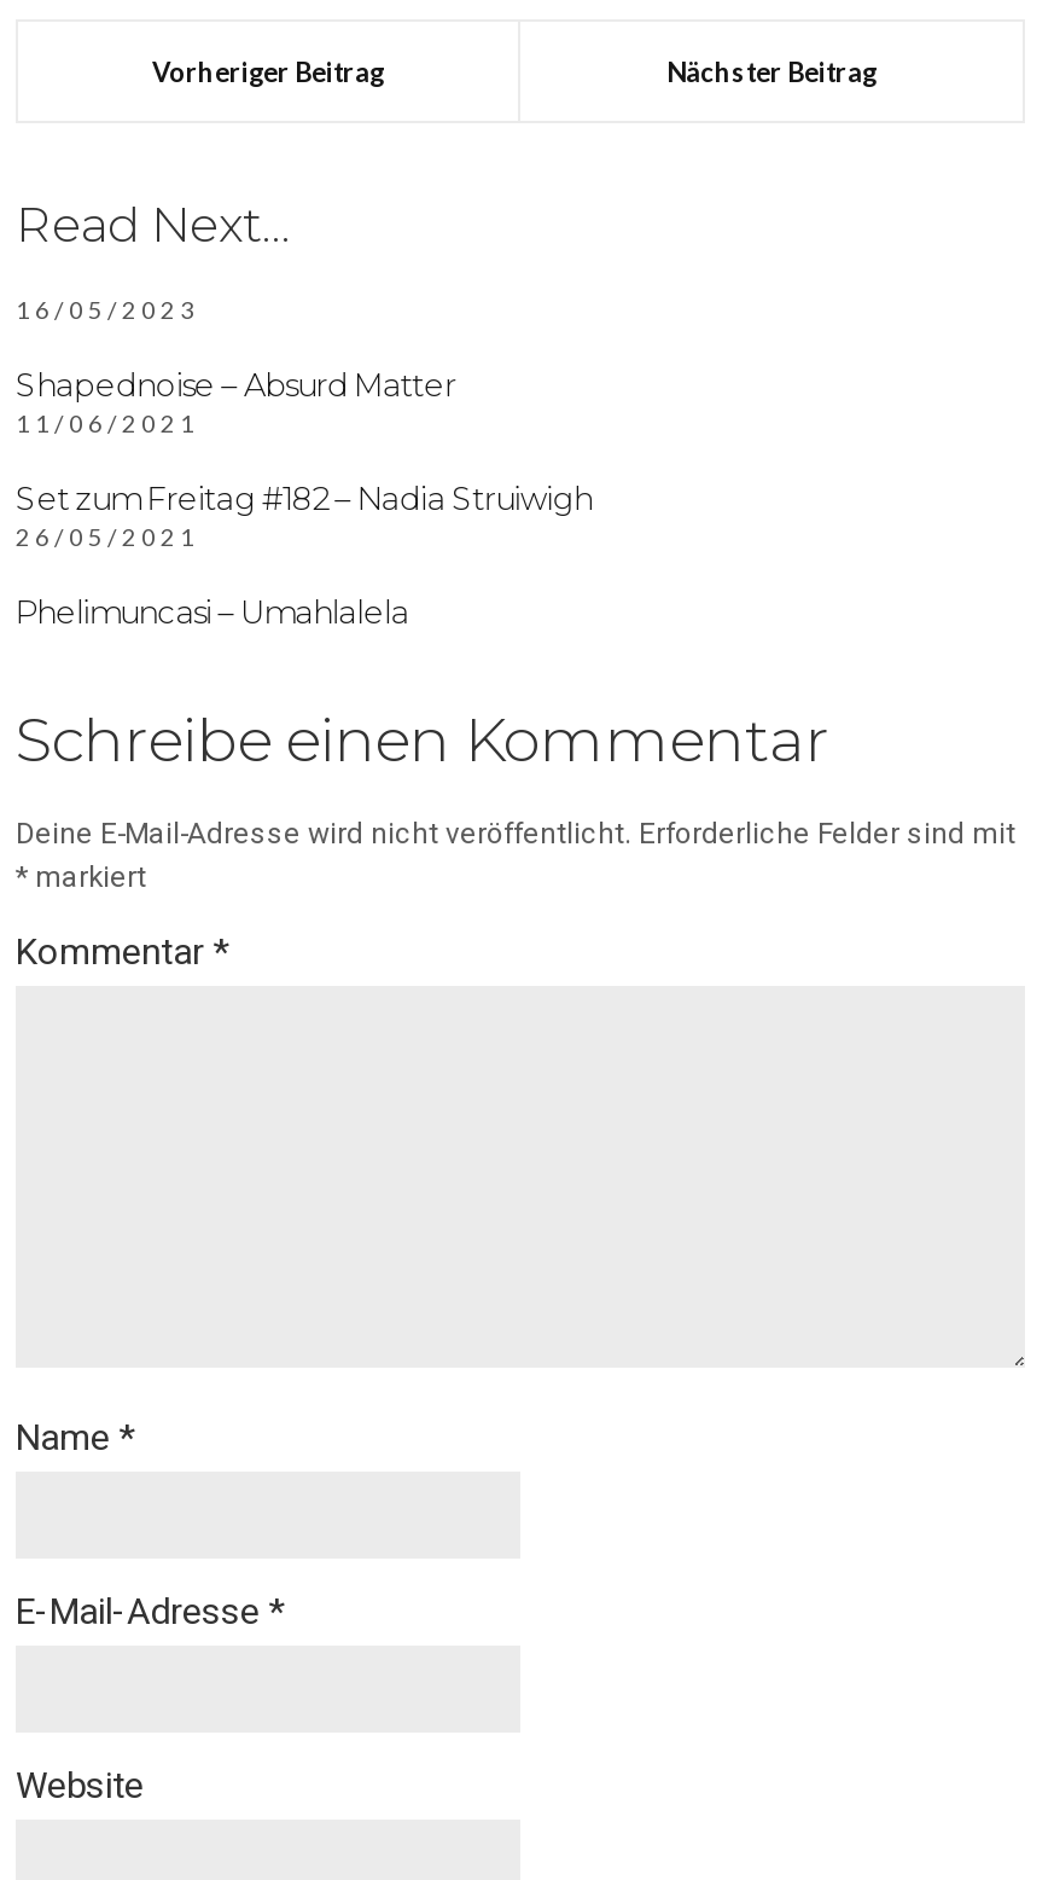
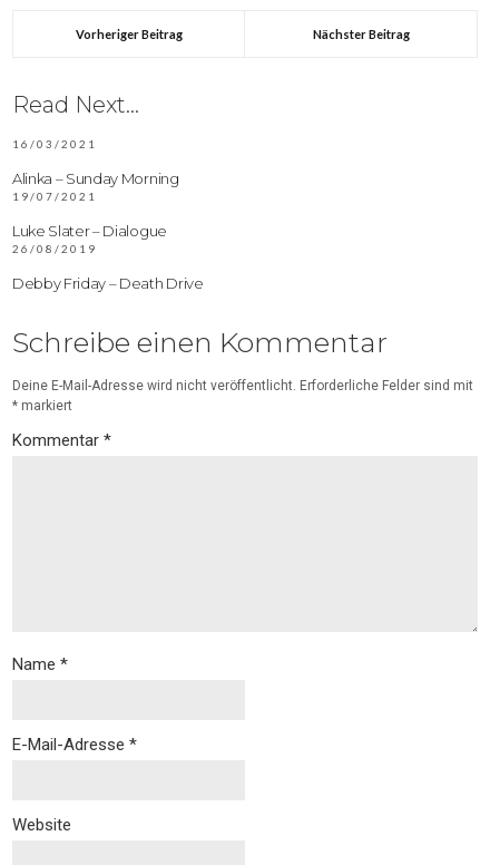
[16,294,199,323] 16/05/2023 -> [12,137,97,150] 16/03/2021
[16,364,456,437] Shapednoise – Absurd Matter | 11/06/2021 -> [12,169,179,203] Alinka – Sunday Morning | 19/07/2021
[16,478,592,550] Set zum Freitag #182 – Nadia Struiwigh | 26/05/2021 -> [12,221,167,255] Luke Slater – Dialogue | 26/08/2019
[16,591,409,630] Phelimuncasi – Umahlalela -> [12,274,203,292] Debby Friday – Death Drive

